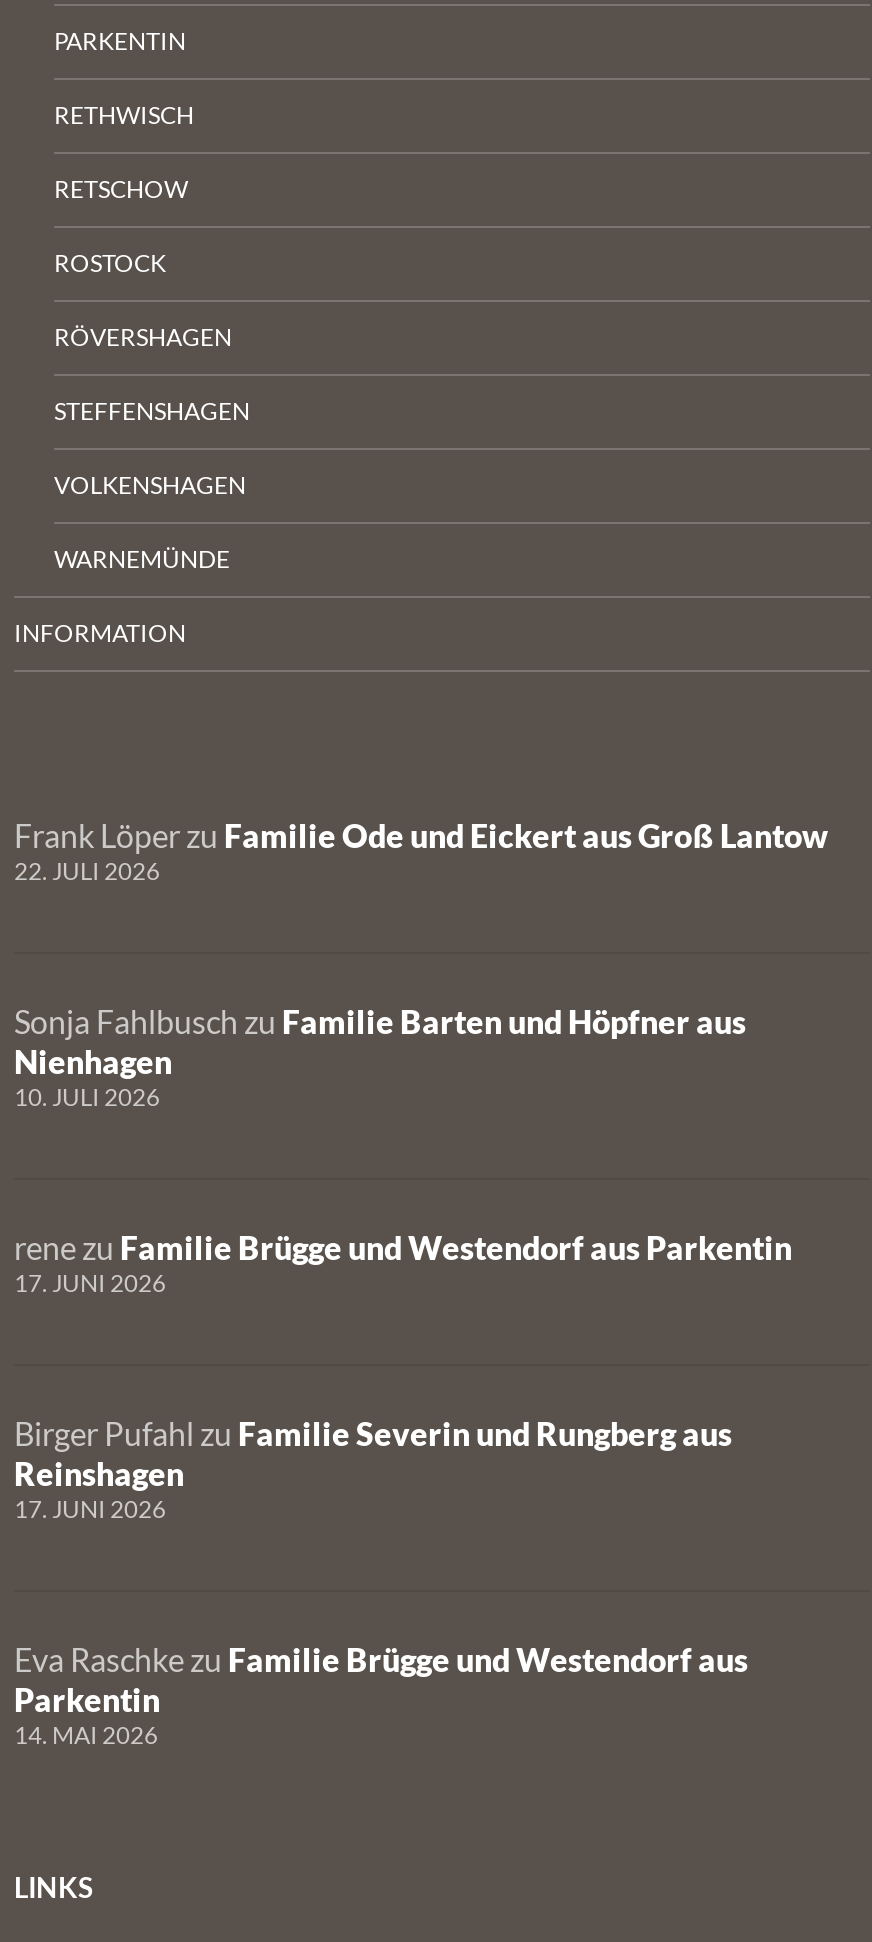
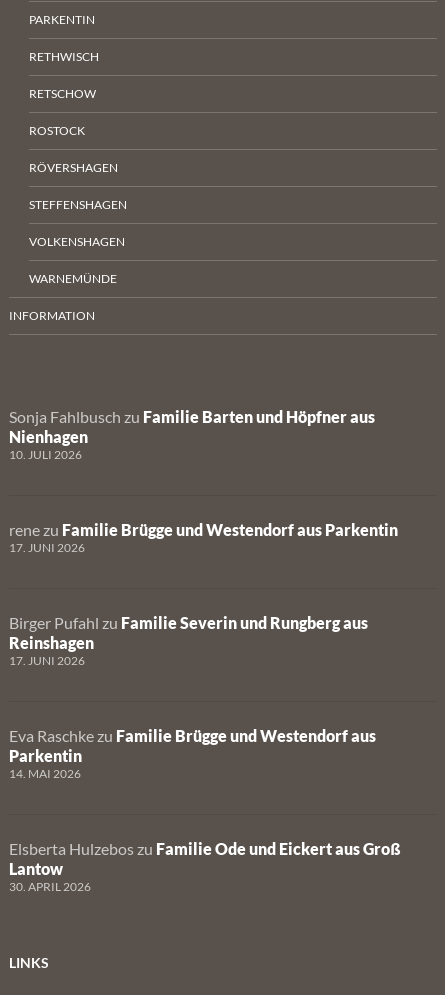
[14,816,828,886] Frank Löper zu Familie Ode und Eickert aus Groß Lantow | 22. JULI 2026 -> none
moved [14,1002,792,1750] -> [9,407,398,781]: Sonja Fahlbusch zu Familie Barten und Höpfner aus | Nienhagen | 10. JULI 2026 | ... | Parkentin | 14. MAI 2026
none -> [9,839,401,894] Elsberta Hulzebos zu Familie Ode und Eickert aus Groß | Lantow | 30. APRIL 2026

